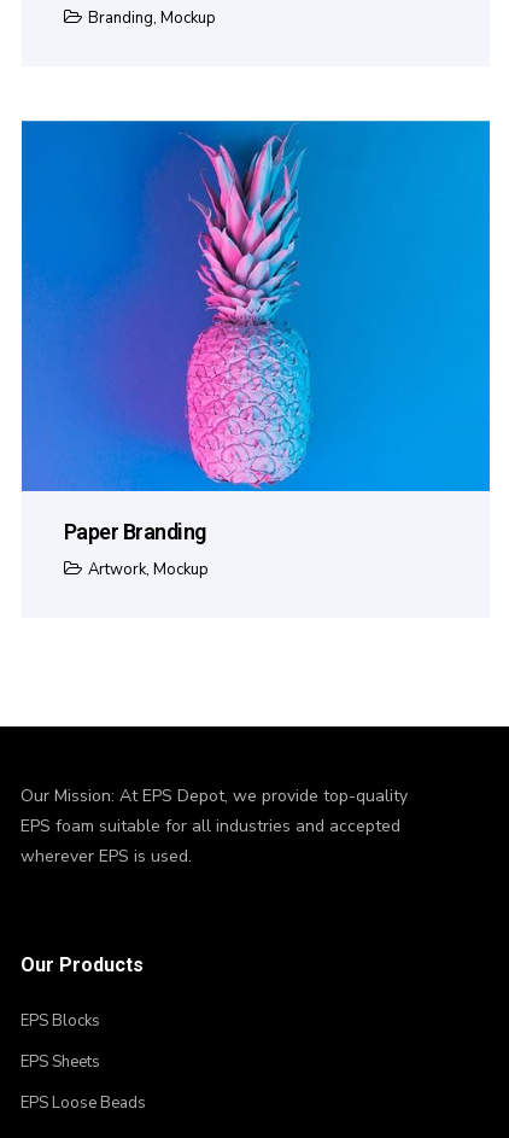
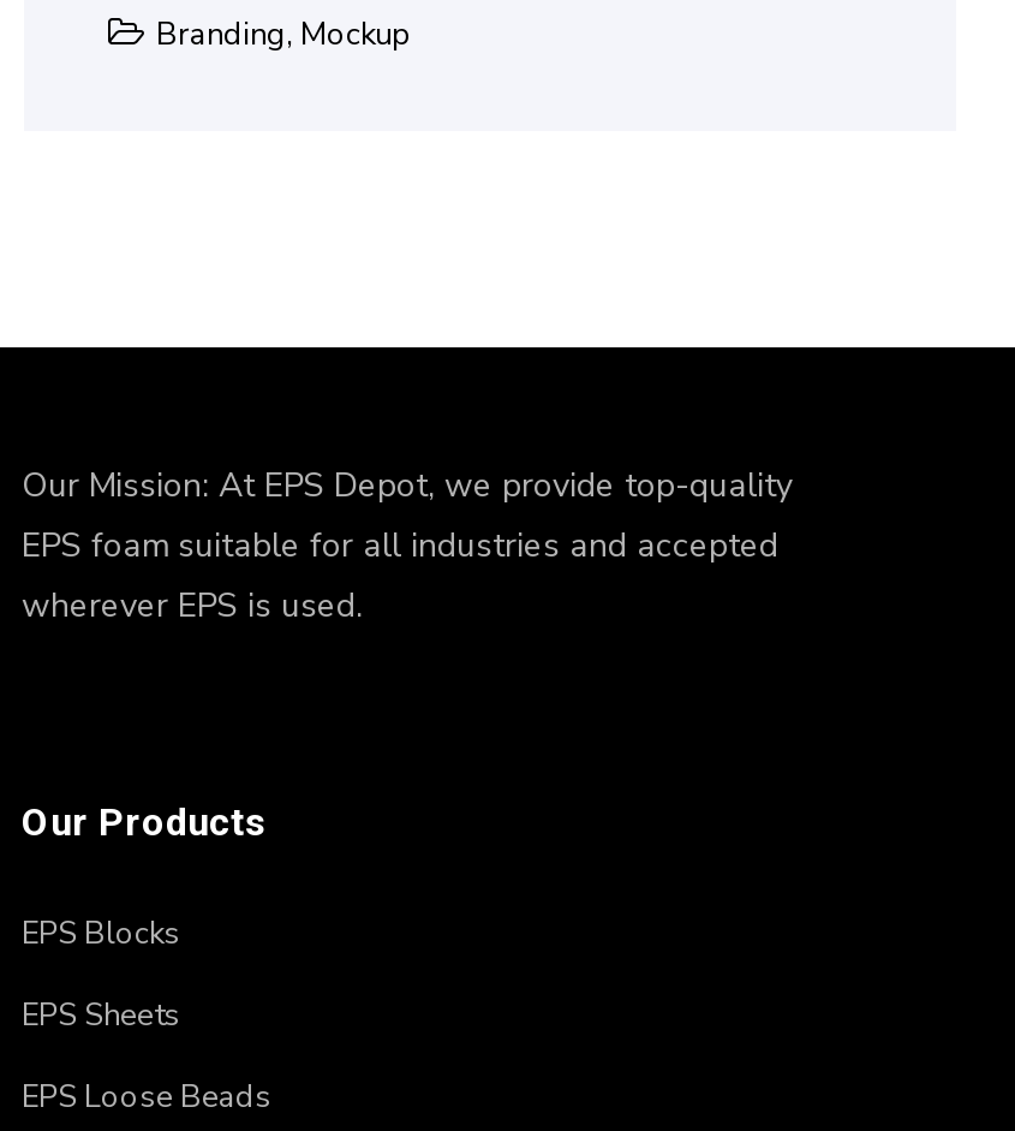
[21,119,491,581] [image] | Paper Branding | Artwork, Mockup -> none

